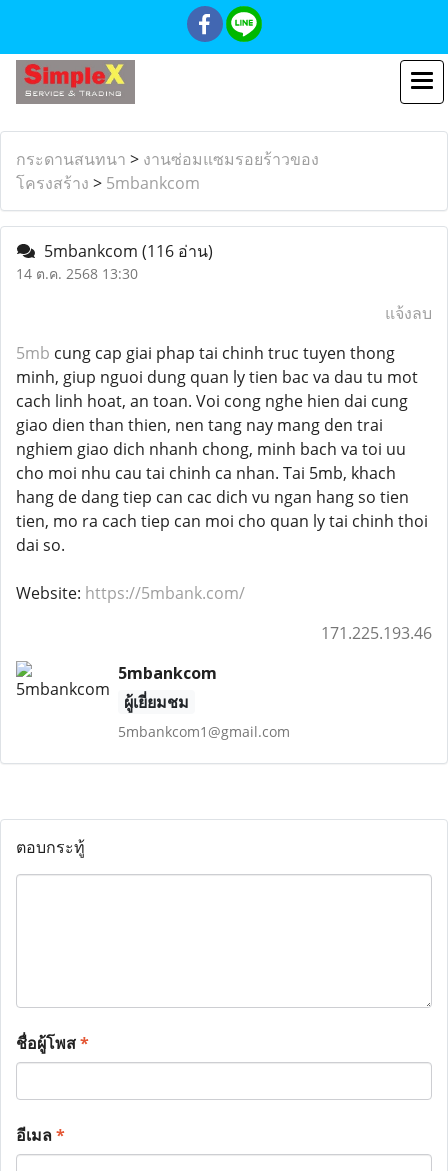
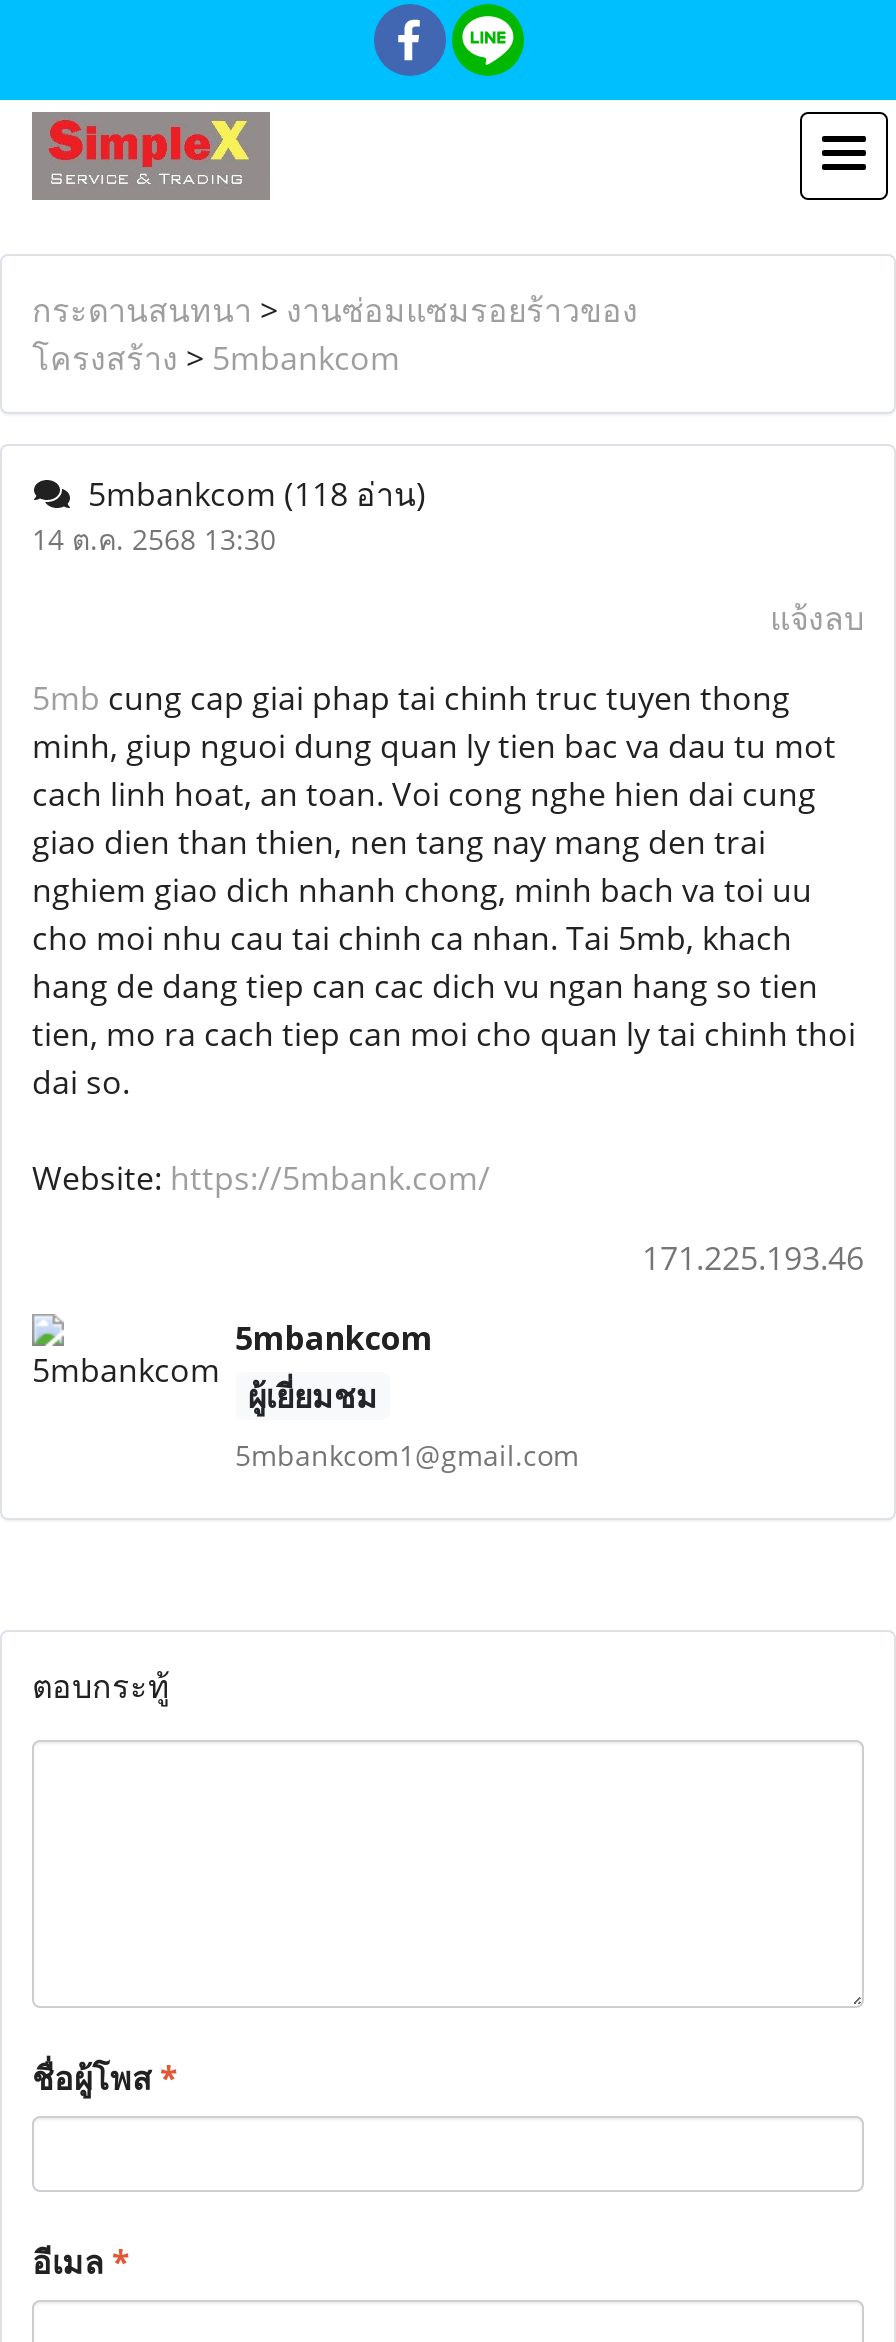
[36,240,213,262] 5mbankcom (116 อ่าน) -> [72,472,426,516] 5mbankcom (118 อ่าน)

